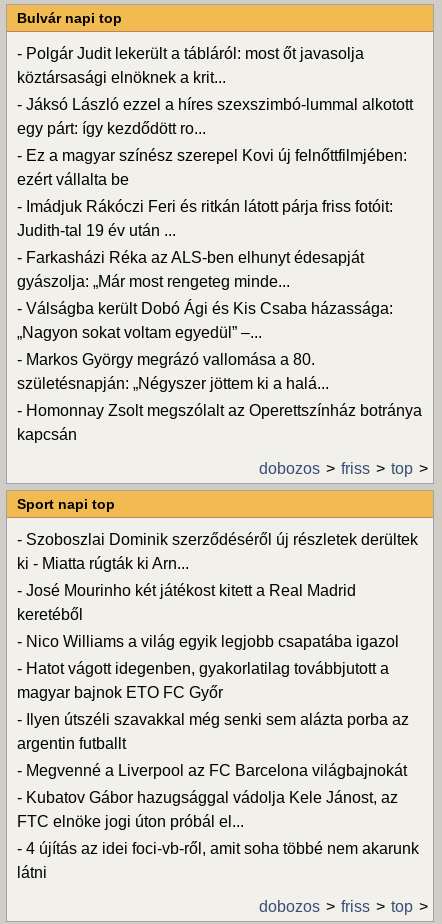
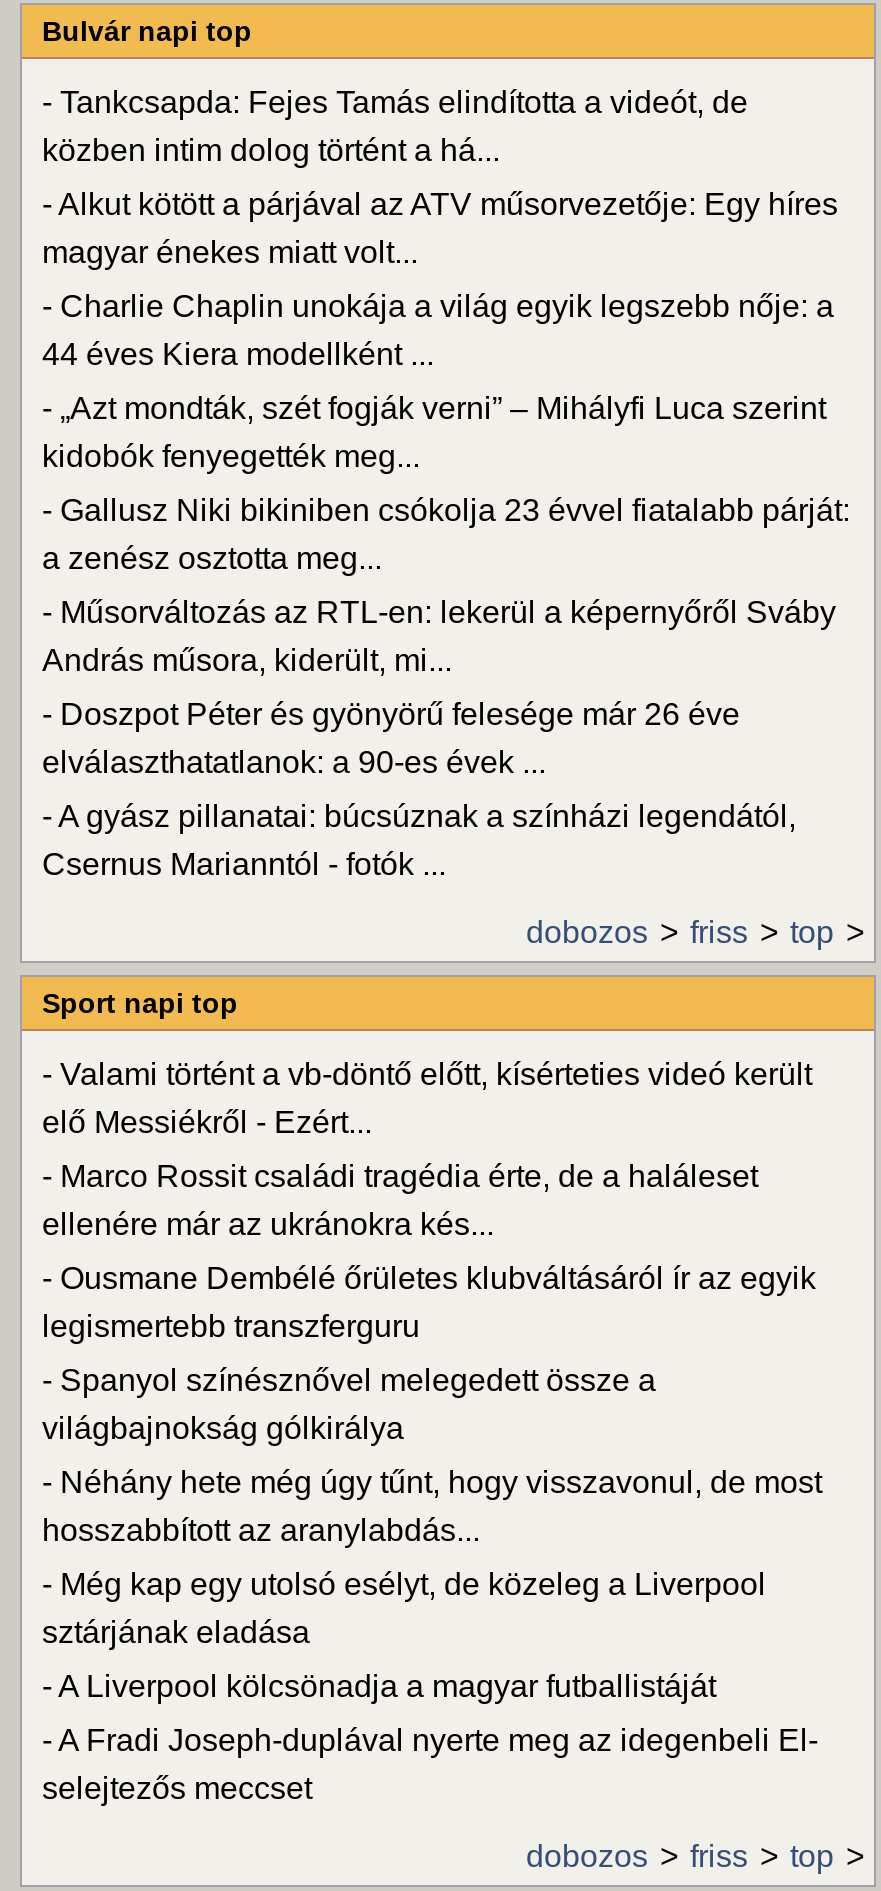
[17,45,364,86] - Polgár Judit lekerült a tábláról: most őt javasolja | köztársasági elnöknek a krit... -> [42,85,748,167] - Tankcsapda: Fejes Tamás elindította a videót, de | közben intim dolog történt a há...
[17,96,413,137] - Jáksó László ezzel a híres szexszimbó-lummal alkotott | egy párt: így kezdődött ro... -> [42,187,838,269] - Alkut kötött a párjával az ATV műsorvezetője: Egy híres | magyar énekes miatt volt...
[17,147,407,188] - Ez a magyar színész szerepel Kovi új felnőttfilmjében: | ezért vállalta be -> [42,289,834,371] - Charlie Chaplin unokája a világ egyik legszebb nője: a | 44 éves Kiera modellként ...
[17,198,393,239] - Imádjuk Rákóczi Feri és ritkán látott párja friss fotóit: | Judith-tal 19 év után ... -> [42,391,826,473] - „Azt mondták, szét fogják verni” – Mihályfi Luca szerint | kidobók fenyegették meg...
[17,249,364,290] - Farkasházi Réka az ALS-ben elhunyt édesapját | gyászolja: „Már most rengeteg minde... -> [42,493,850,575] - Gallusz Niki bikiniben csókolja 23 évvel fiatalabb párját: | a zenész osztotta meg...
[17,300,393,341] - Válságba került Dobó Ági és Kis Csaba házassága: | „Nagyon sokat voltam egyedül” –... -> [42,595,836,677] - Műsorváltozás az RTL-en: lekerül a képernyőről Sváby | András műsora, kiderült, mi...
[17,351,329,392] - Markos György megrázó vallomása a 80. | születésnapján: „Négyszer jöttem ki a halá... -> [42,697,740,779] - Doszpot Péter és gyönyörű felesége már 26 éve | elválaszthatatlanok: a 90-es évek ...
[17,402,422,443] - Homonnay Zsolt megszólalt az Operettszínház botránya | kapcsán -> [42,799,796,881] - A gyász pillanatai: búcsúznak a színházi legendától, | Csernus Marianntól - fotók ...
[17,531,418,572] - Szoboszlai Dominik szerződéséről új részletek derültek | ki - Miatta rúgták ki Arn... -> [42,1057,812,1139] - Valami történt a vb-döntő előtt, kísérteties videó került | elő Messiékről - Ezért...
[17,582,356,623] - José Mourinho két játékost kitett a Real Madrid | keretéből -> [42,1159,758,1241] - Marco Rossit családi tragédia érte, de a haláleset | ellenére már az ukránokra kés...
[17,633,399,650] - Nico Williams a világ egyik legjobb csapatába igazol -> [42,1261,816,1343] - Ousmane Dembélé őrületes klubváltásáról ír az egyik | legismertebb transzferguru
[17,660,389,701] - Hatot vágott idegenben, gyakorlatilag továbbjutott a | magyar bajnok ETO FC Győr -> [42,1363,656,1445] - Spanyol színésznővel melegedett össze a | világbajnokság gólkirálya
[17,711,409,752] - Ilyen útszéli szavakkal még senki sem alázta porba az | argentin futballt -> [42,1465,822,1547] - Néhány hete még úgy tűnt, hogy visszavonul, de most | hosszabbított az aranylabdás...
[17,762,407,779] - Megvenné a Liverpool az FC Barcelona világbajnokát -> [42,1567,766,1649] - Még kap egy utolsó esélyt, de közeleg a Liverpool | sztárjának eladása
[17,789,398,830] - Kubatov Gábor hazugsággal vádolja Kele Jánost, az | FTC elnöke jogi úton próbál el... -> [42,1669,716,1703] - A Liverpool kölcsönadja a magyar futballistáját
[17,840,419,881] - 4 újítás az idei foci-vb-ről, amit soha többé nem akarunk | látni -> [42,1723,818,1805] - A Fradi Joseph-duplával nyerte meg az idegenbeli El- | selejtezős meccset

